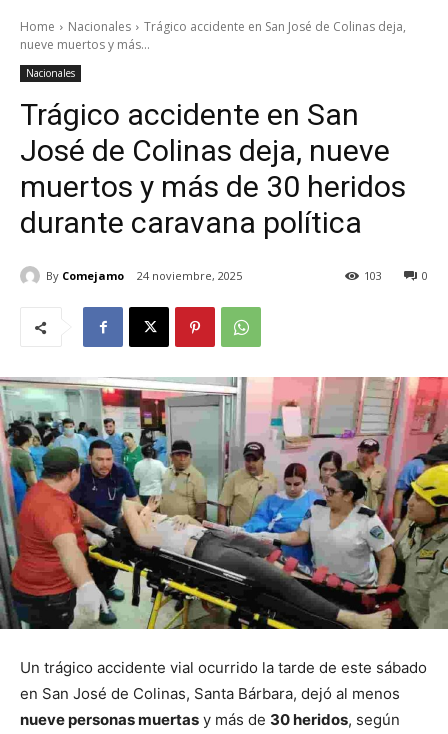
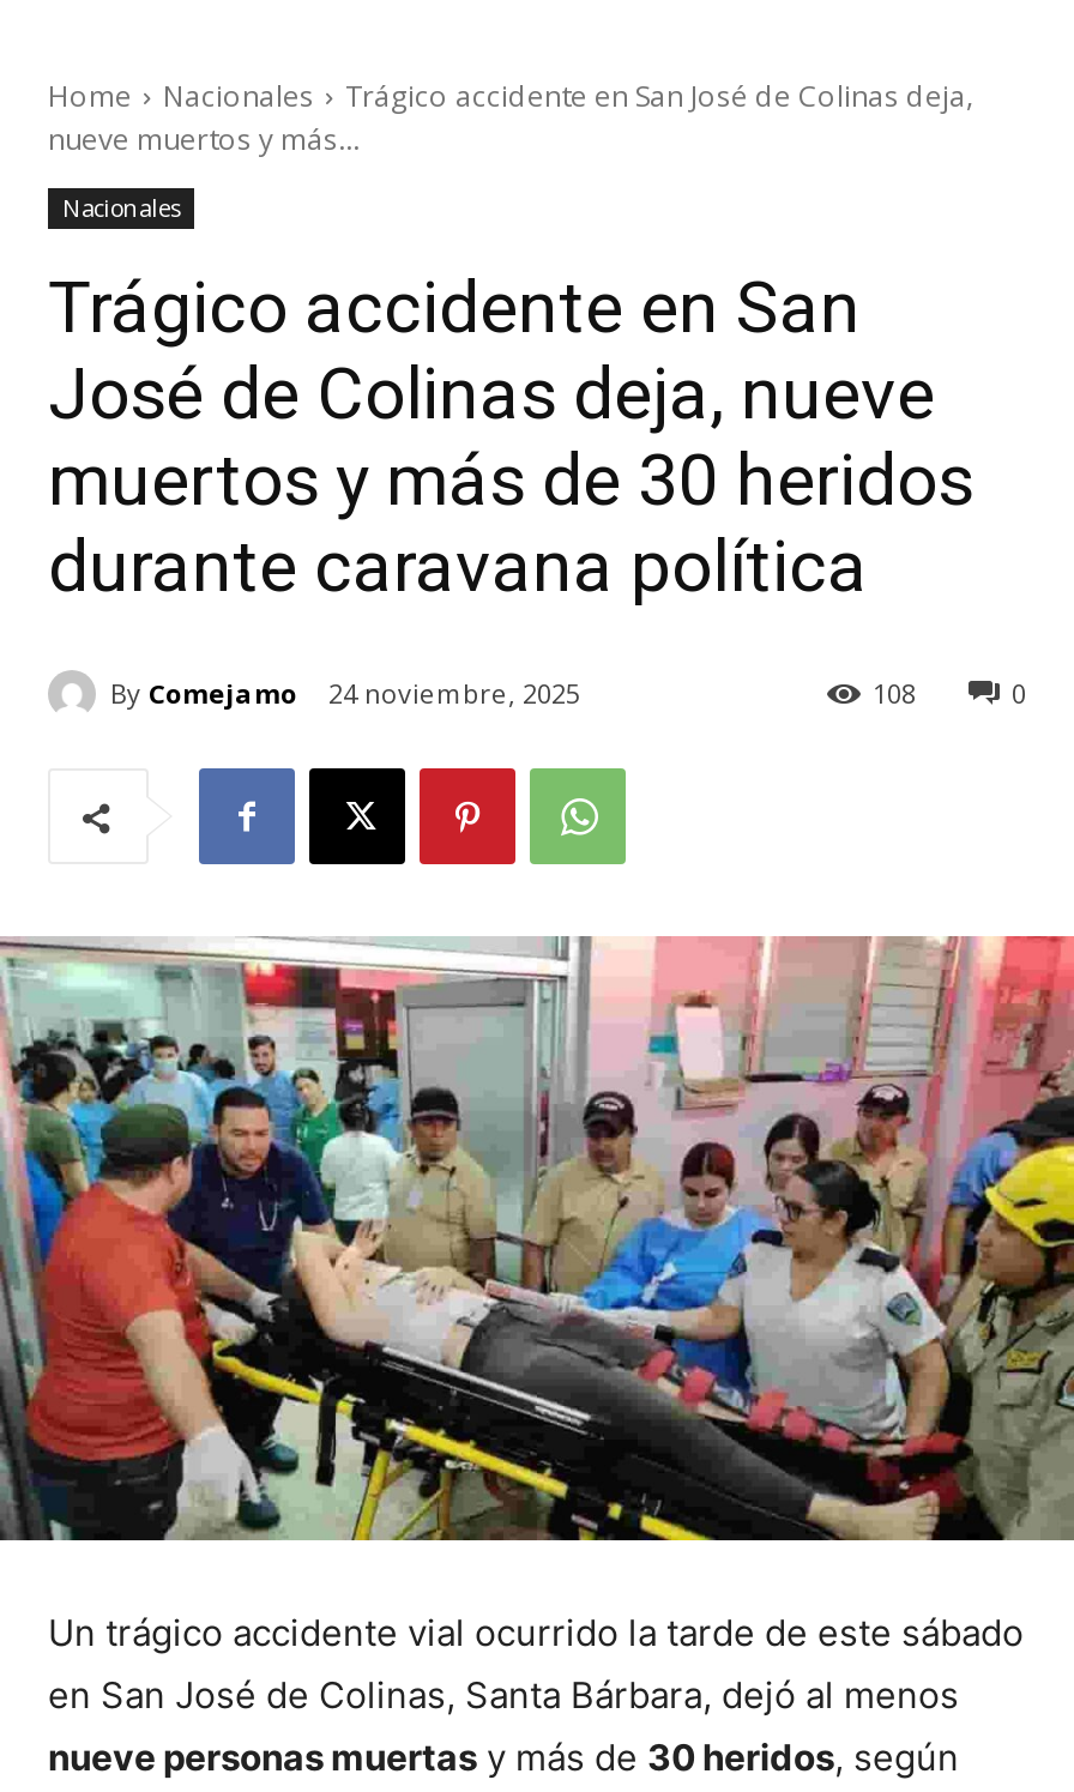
[364,268,382,283] 103 -> [873,676,916,712] 108

